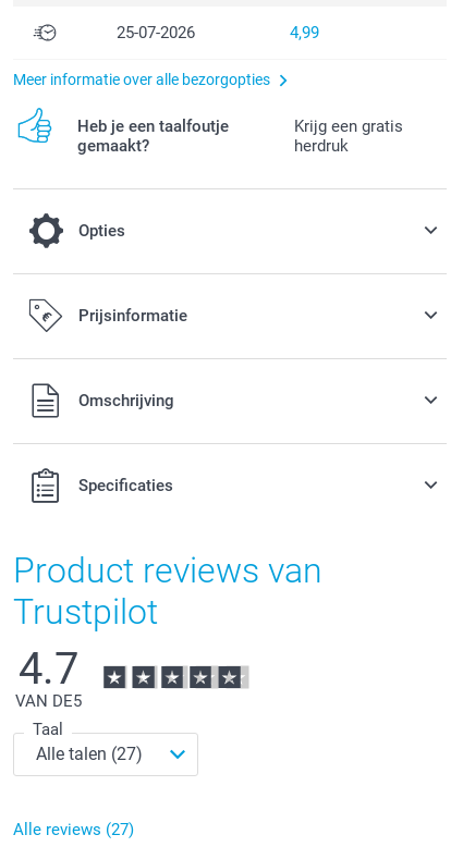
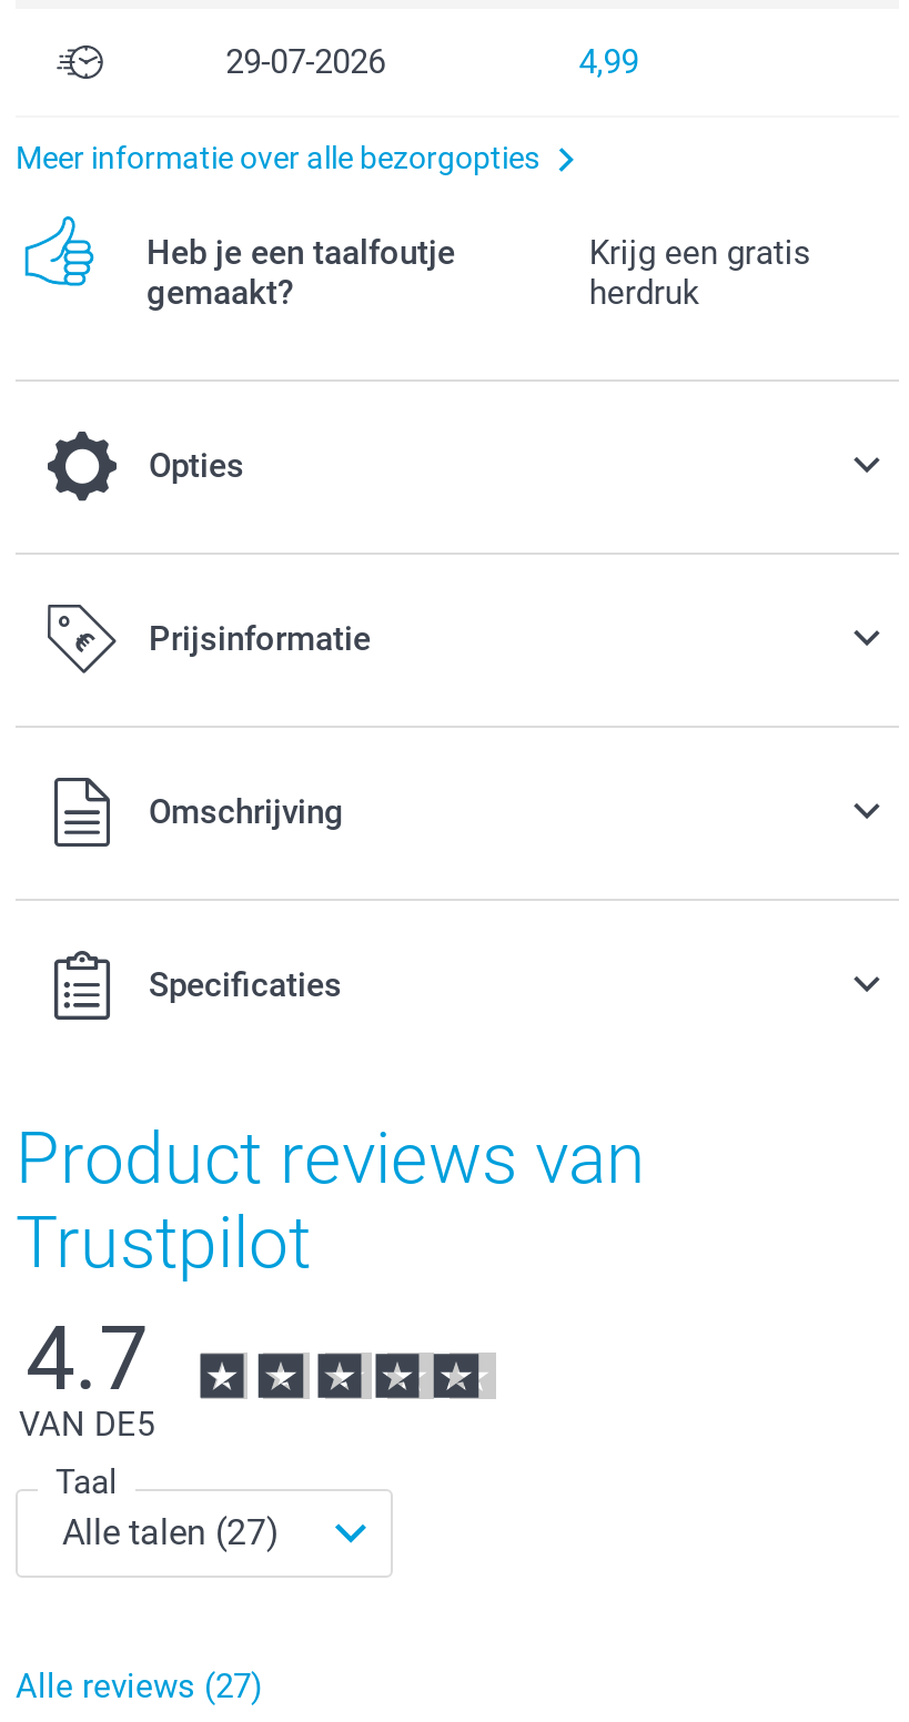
[116,23,195,42] 25-07-2026 -> [226,41,385,81] 29-07-2026

